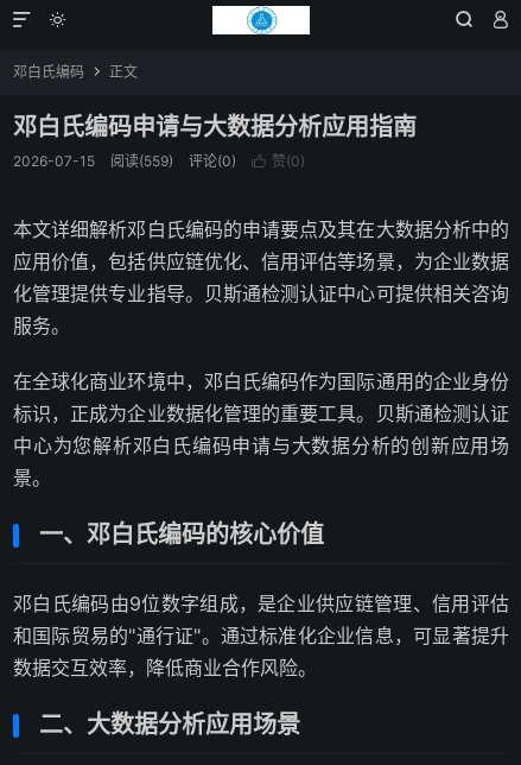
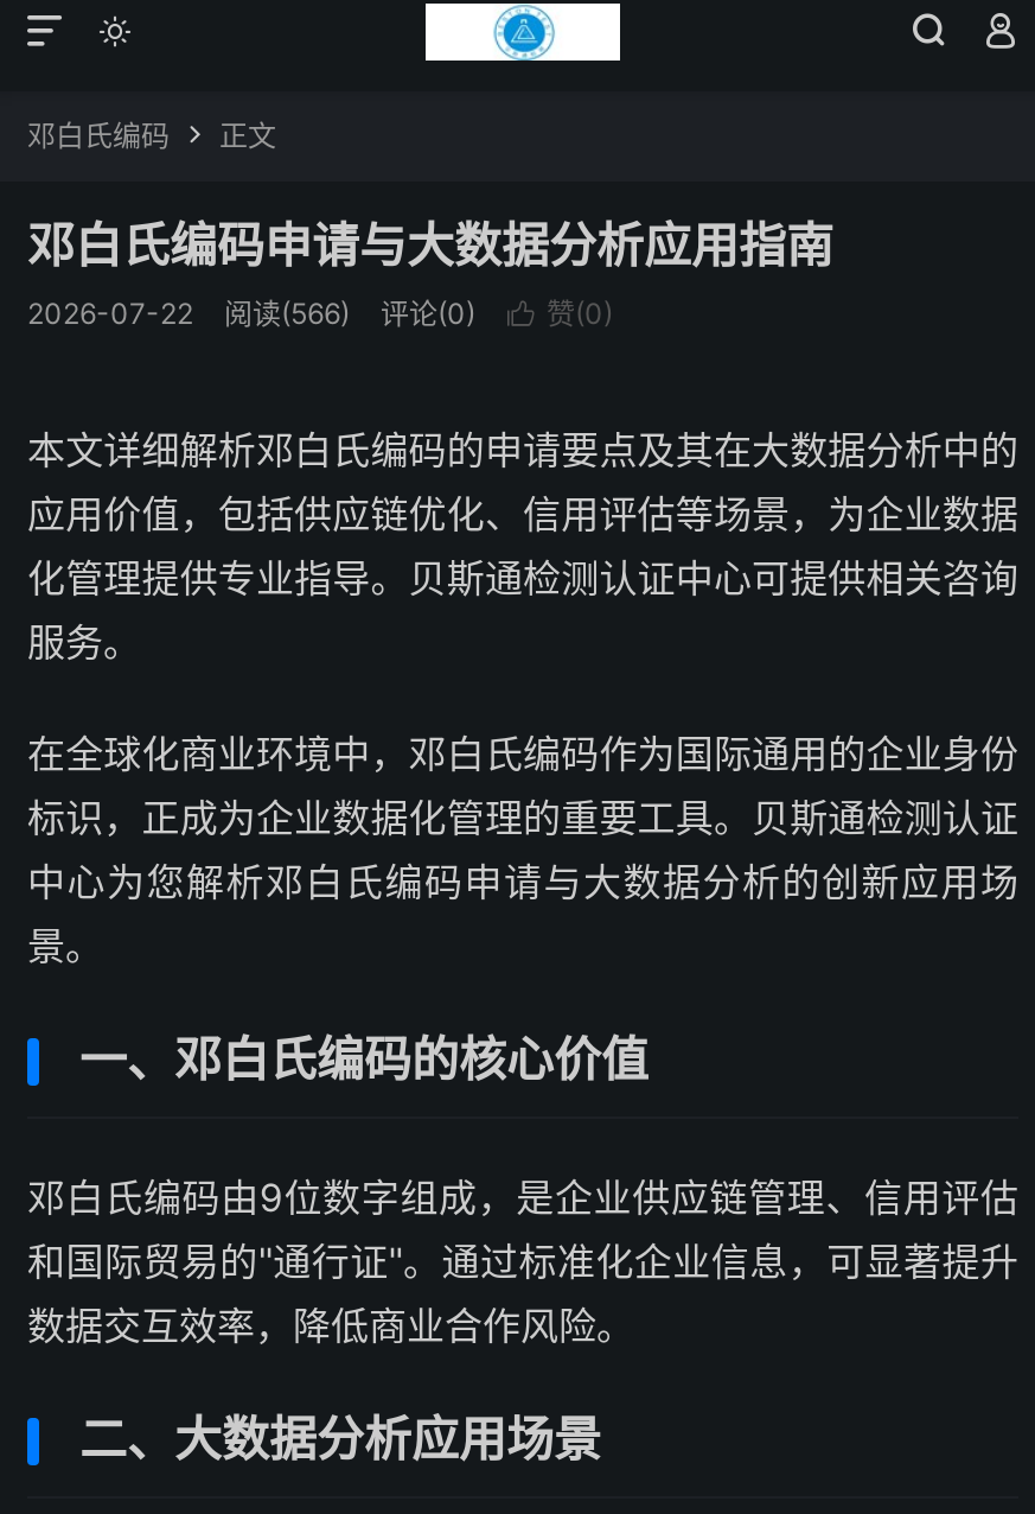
[13,152,95,170] 2026-07-15 -> [27,295,193,331] 2026-07-22
[110,152,173,170] 阅读(559) -> [224,295,350,331] 阅读(566)

